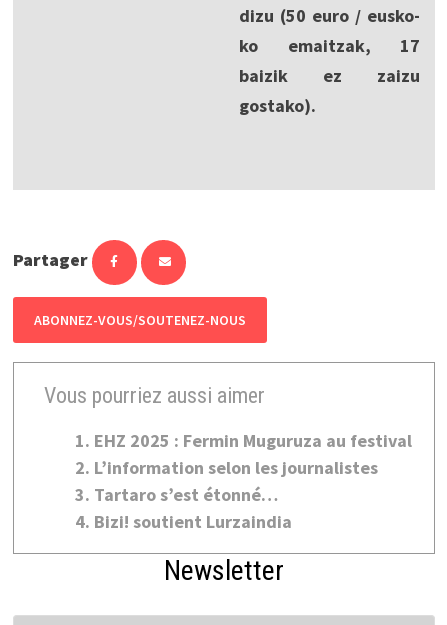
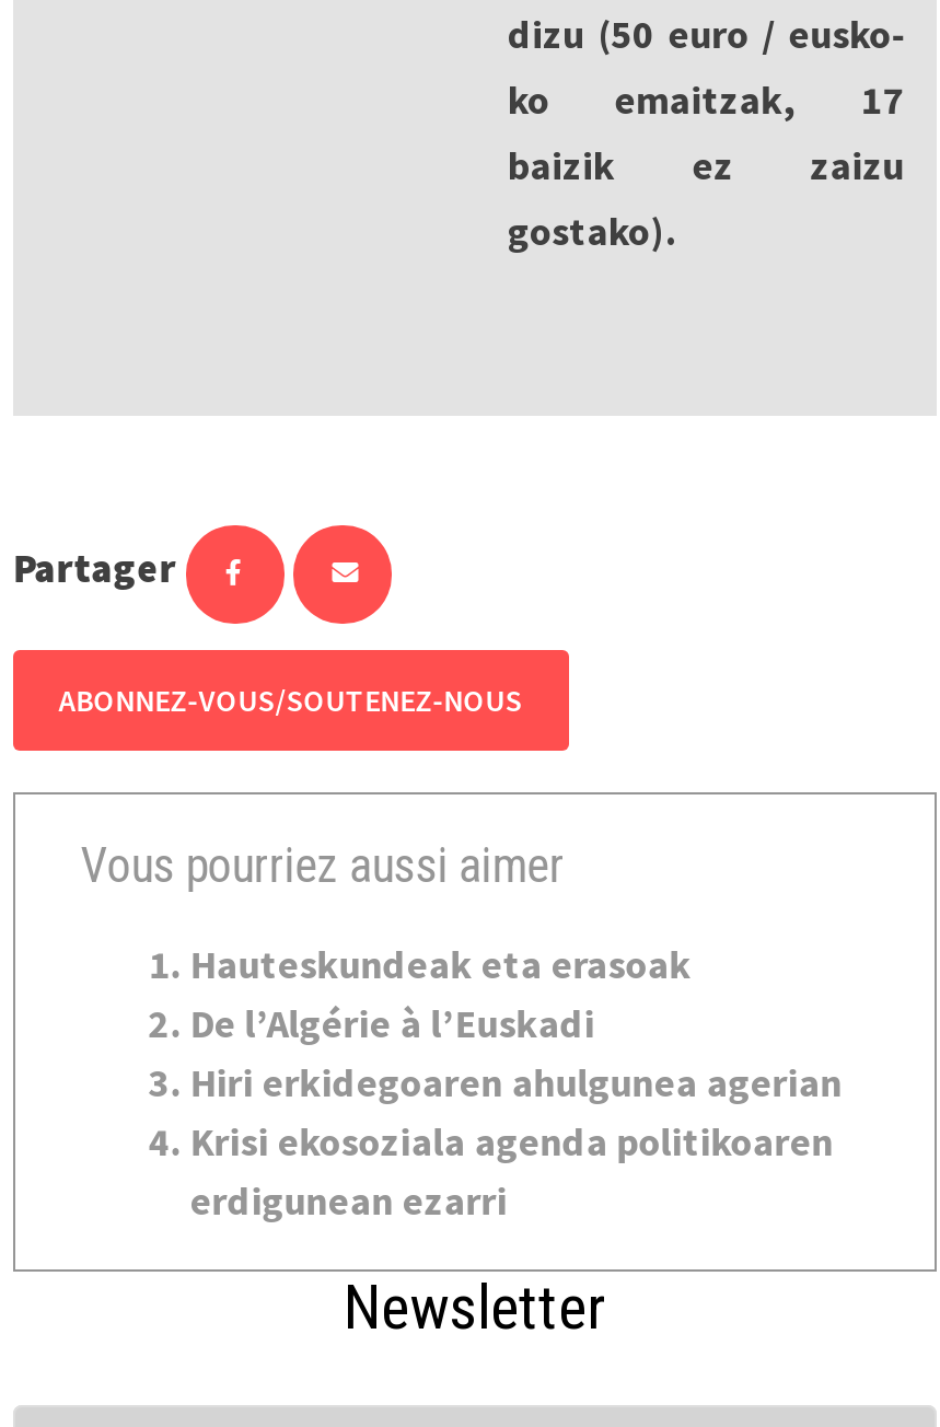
[94,429,412,533] EHZ 2025 : Fermin Muguruza au festival | L’information selon les journalistes | Tartaro s’est étonné… | Bizi! soutient Lurzaindia -> [190,939,842,1226] Hauteskundeak eta erasoak | De l’Algérie à l’Euskadi | Hiri erkidegoaren ahulgunea agerian | Krisi ekosoziala agenda politikoaren | erdigunean ezarri

